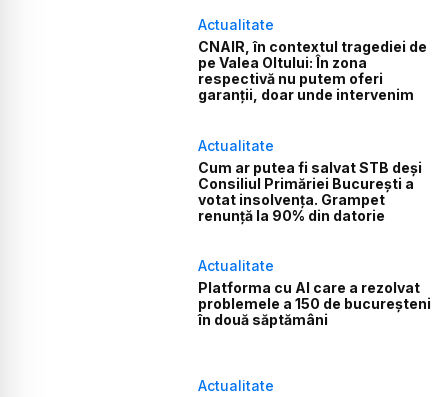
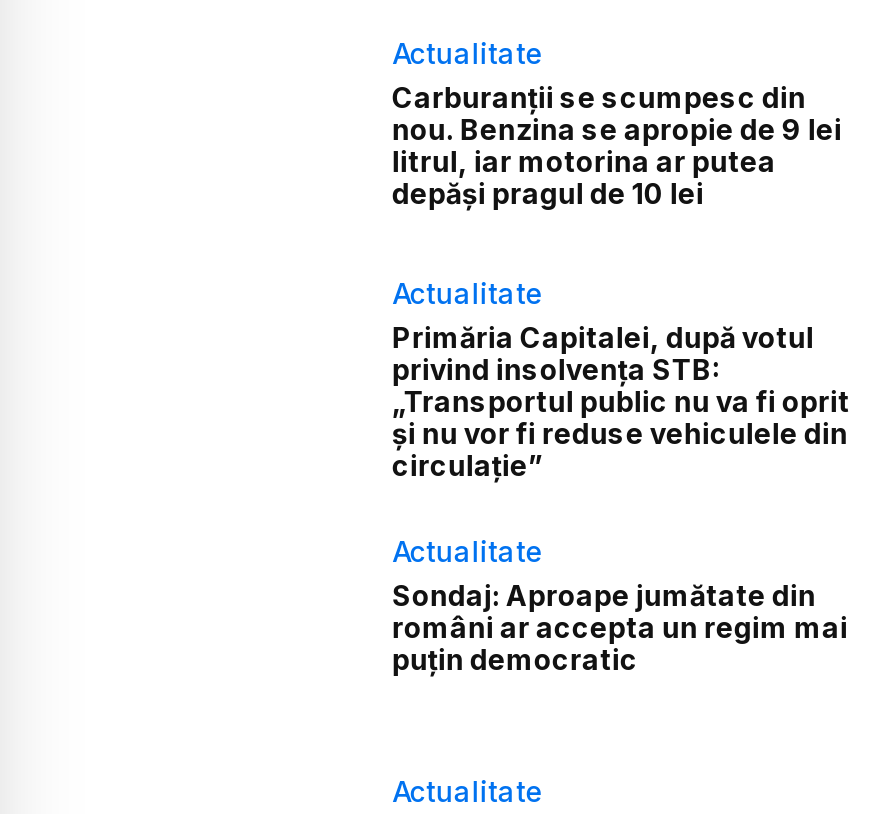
[198,38,427,103] CNAIR, în contextul tragediei de | pe Valea Oltului: În zona | respectivă nu putem oferi | garanții, doar unde intervenim -> [392,80,842,210] Carburanții se scumpesc din | nou. Benzina se apropie de 9 lei | litrul, iar motorina ar putea | depăși pragul de 10 lei
[198,159,422,224] Cum ar putea fi salvat STB deși | Consiliul Primăriei București a | votat insolvența. Grampet | renunță la 90% din datorie -> [392,320,850,482] Primăria Capitalei, după votul | privind insolvența STB: | „Transportul public nu va fi oprit | și nu vor fi reduse vehiculele din | circulație”
[198,279,431,328] Platforma cu AI care a rezolvat | problemele a 150 de bucureșteni | în două săptămâni -> [392,578,848,676] Sondaj: Aproape jumătate din | români ar accepta un regim mai | puțin democratic

